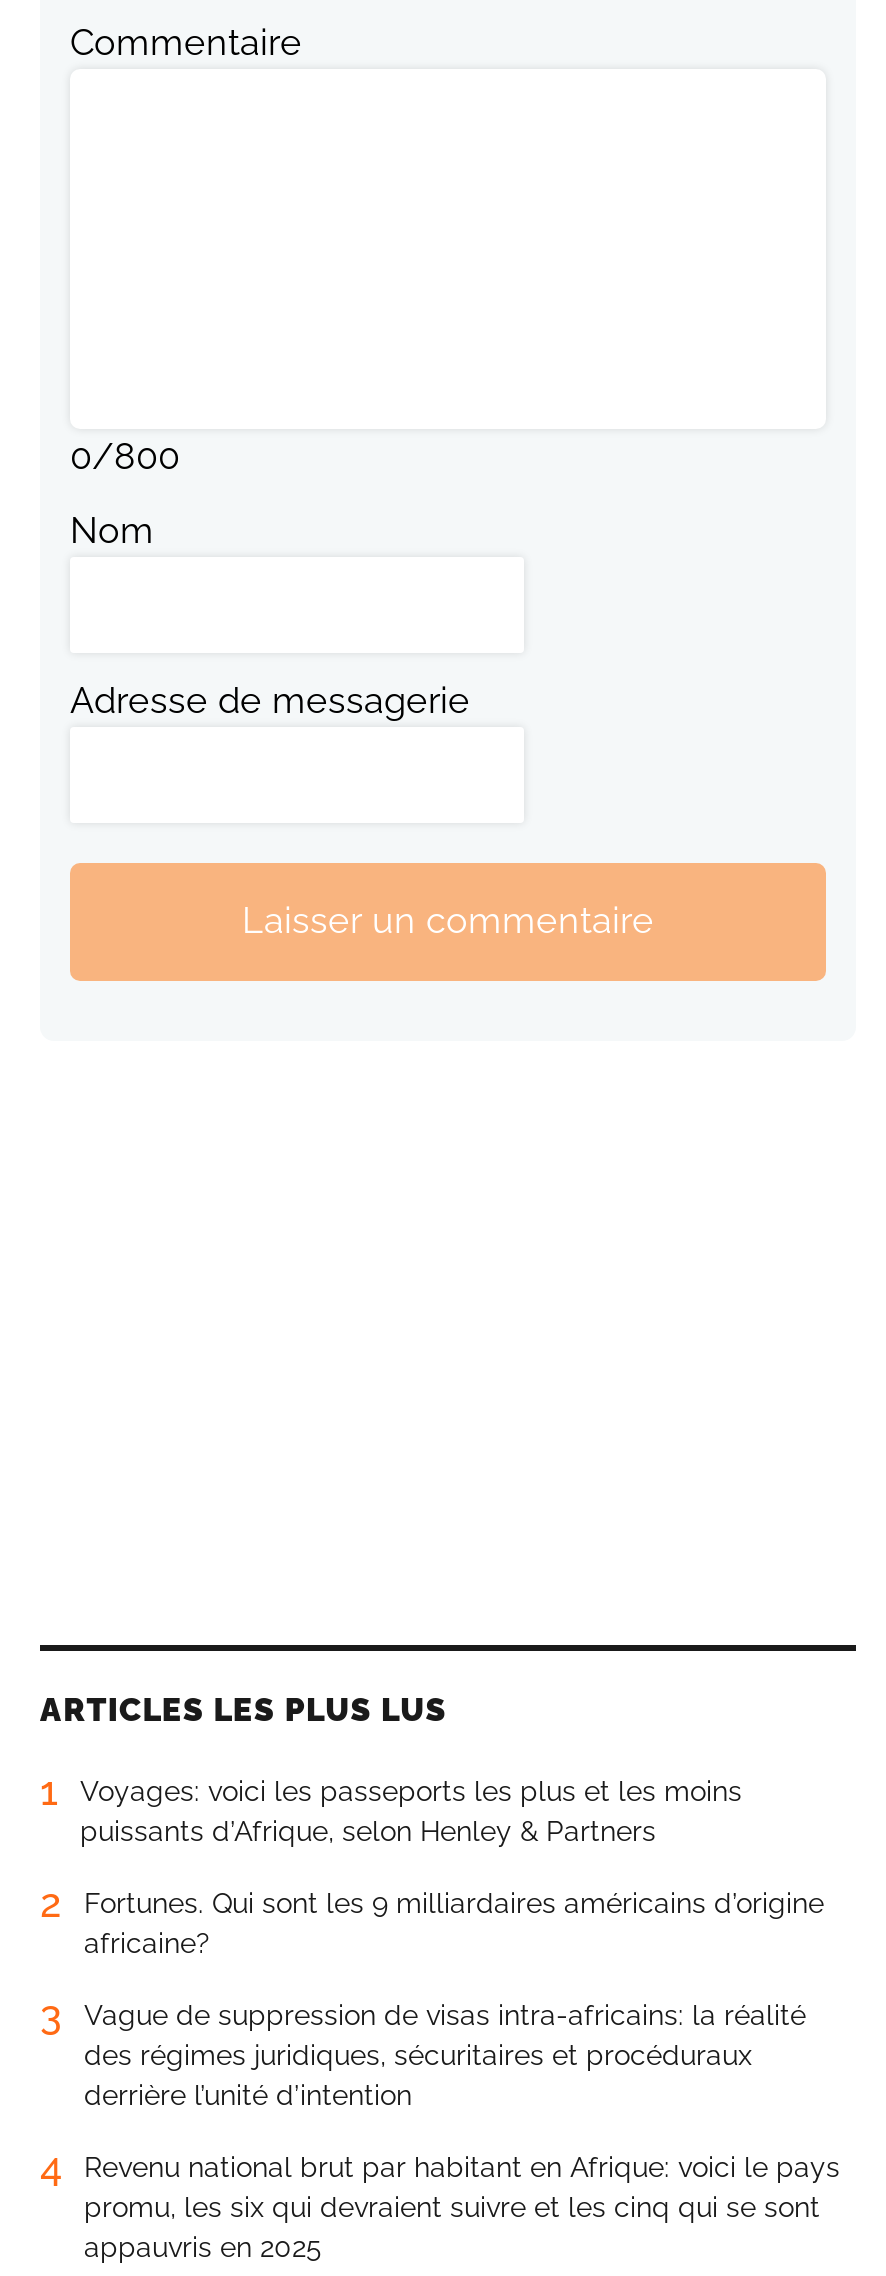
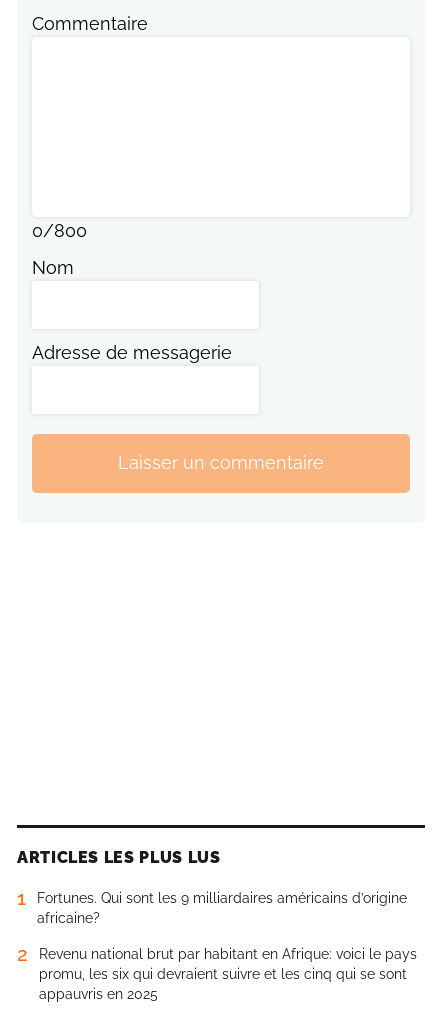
[40,1774,742,1926] Voyages: voici les passeports les plus et les moins | puissants d’Afrique, selon Henley & Partners | 2 -> none
[40,1990,806,2190] 3 | Vague de suppression de visas intra-africains: la réalité | des régimes juridiques, sécuritaires et procéduraux | derrière l’unité d’intention | 4 -> [17,942,27,966] 2

